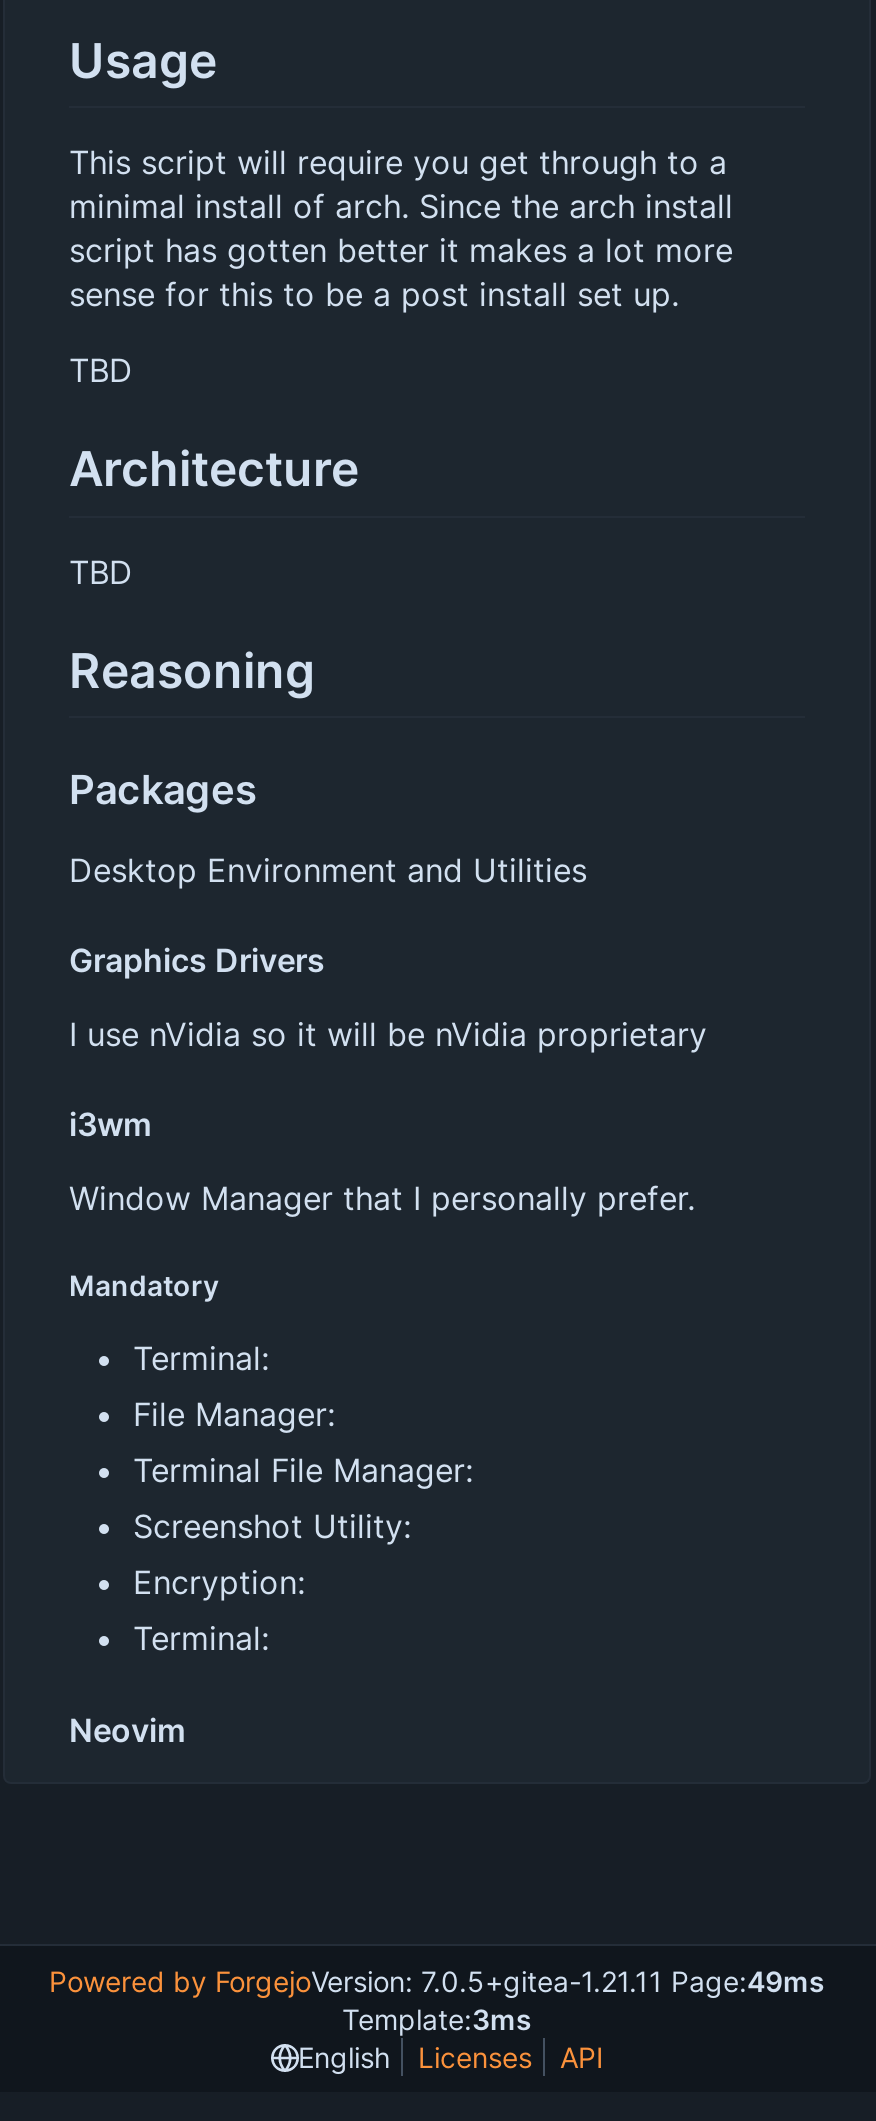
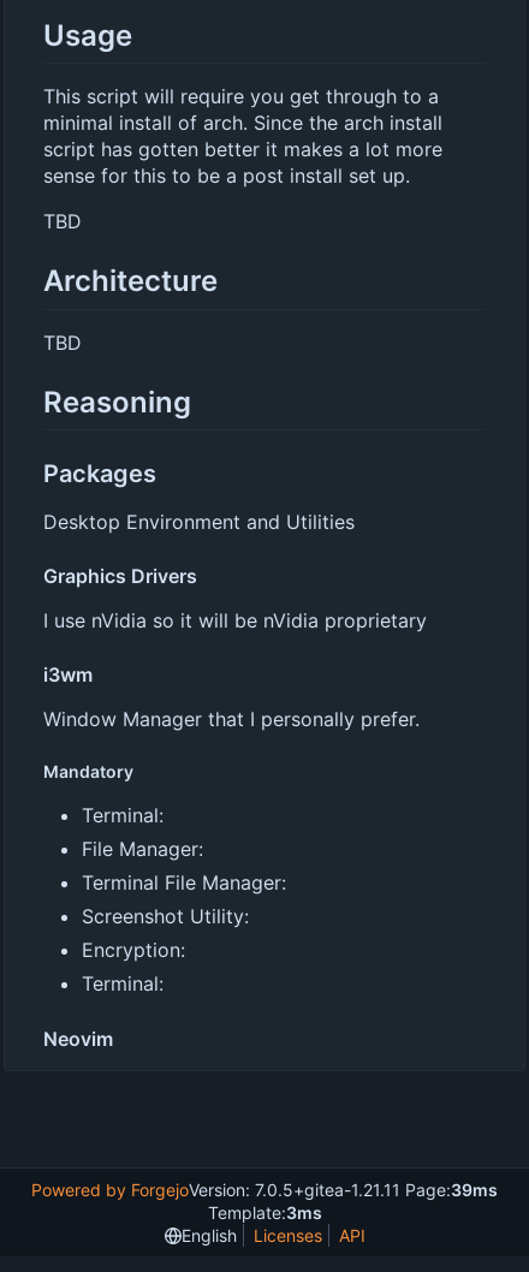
[49,1964,825,1998] Powered by ForgejoVersion: 7.0.5+gitea-1.21.11 Page:49ms -> [31,1179,498,1200] Powered by ForgejoVersion: 7.0.5+gitea-1.21.11 Page:39ms

